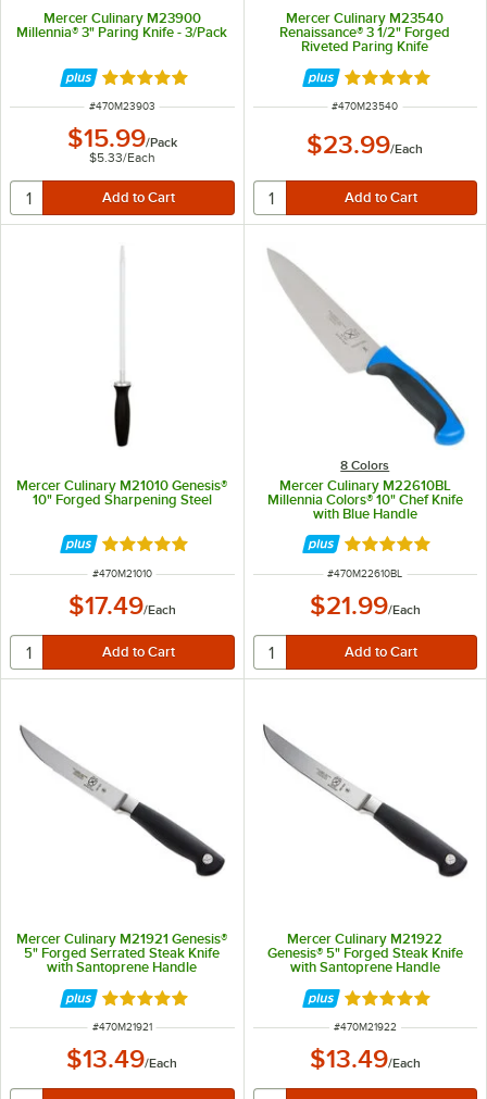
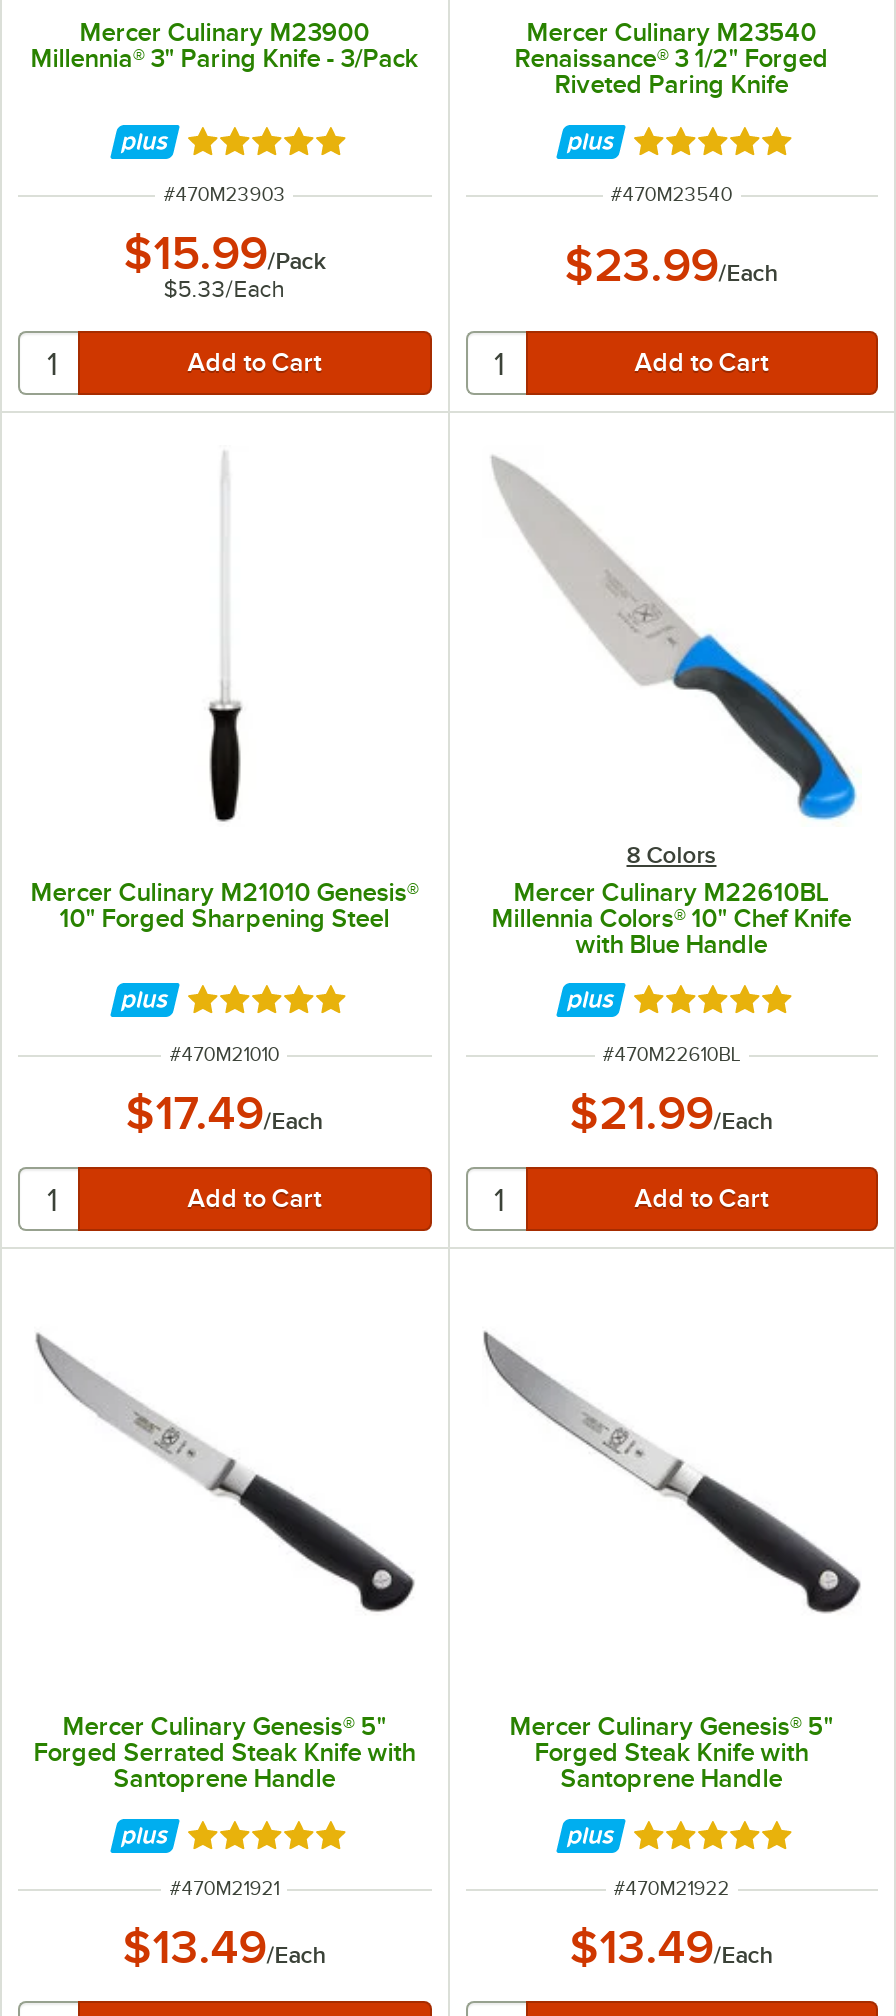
[17,931,227,975] Mercer Culinary M21921 Genesis® | 5" Forged Serrated Steak Knife | with Santoprene Handle -> [34,1711,416,1793] Mercer Culinary Genesis® 5" | Forged Serrated Steak Knife with | Santoprene Handle
[267,931,463,975] Mercer Culinary M21922 | Genesis® 5" Forged Steak Knife | with Santoprene Handle -> [510,1711,834,1793] Mercer Culinary Genesis® 5" | Forged Steak Knife with | Santoprene Handle

